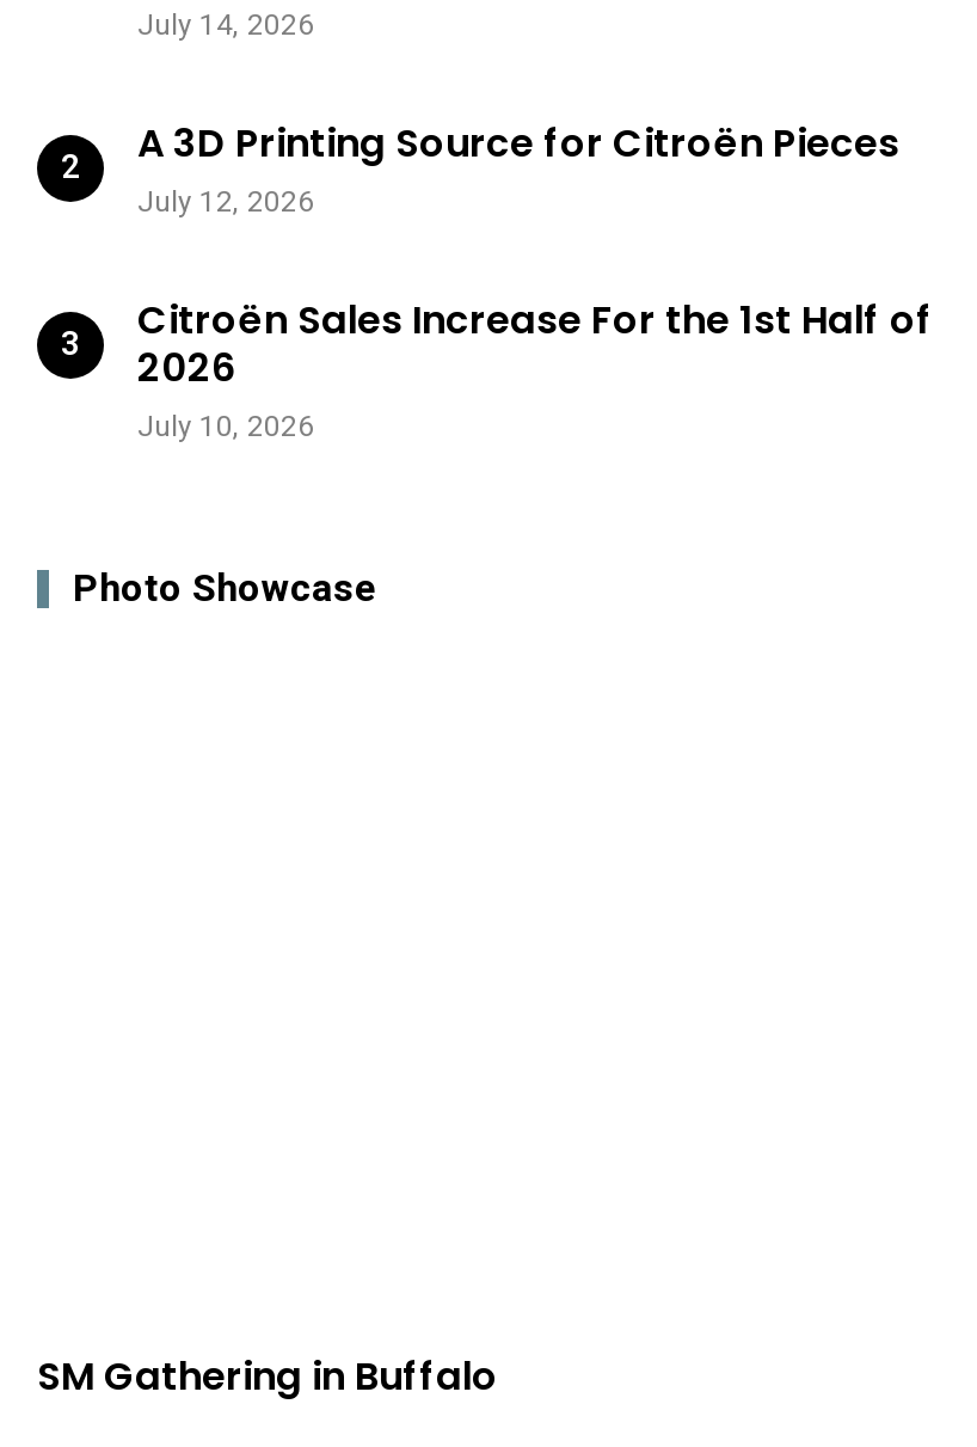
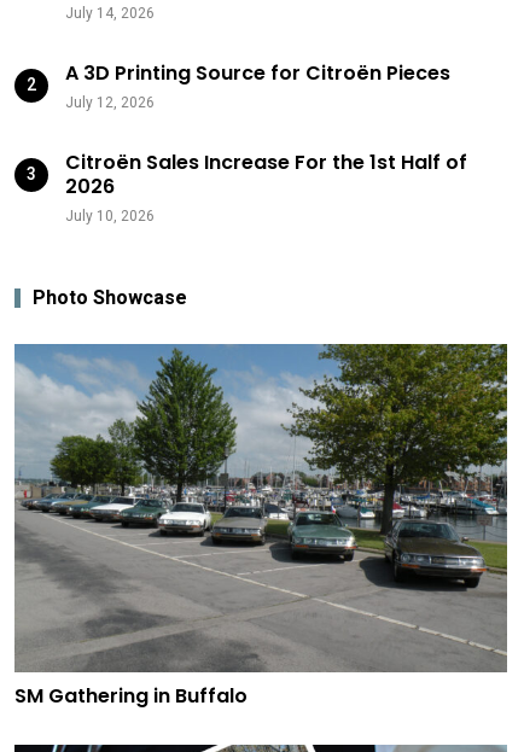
none -> [13,343,508,674] [image]

